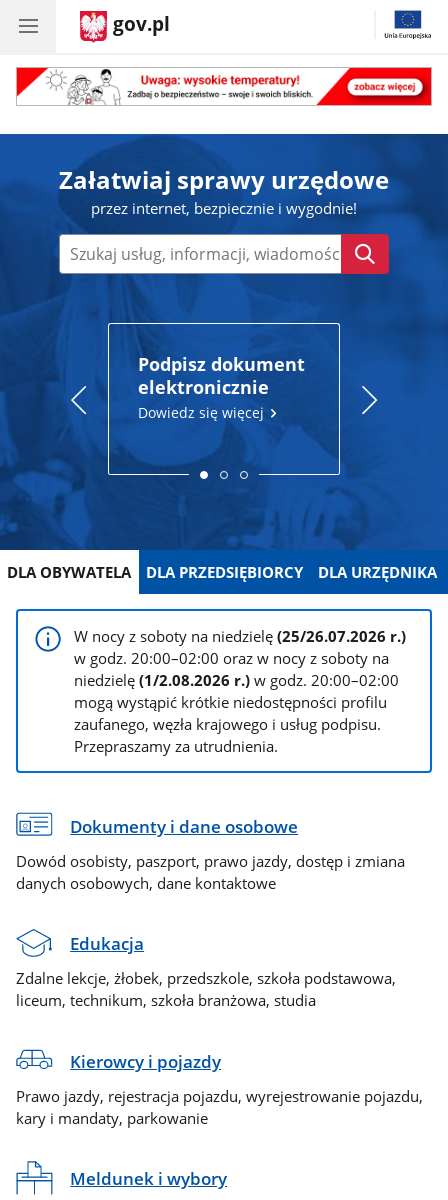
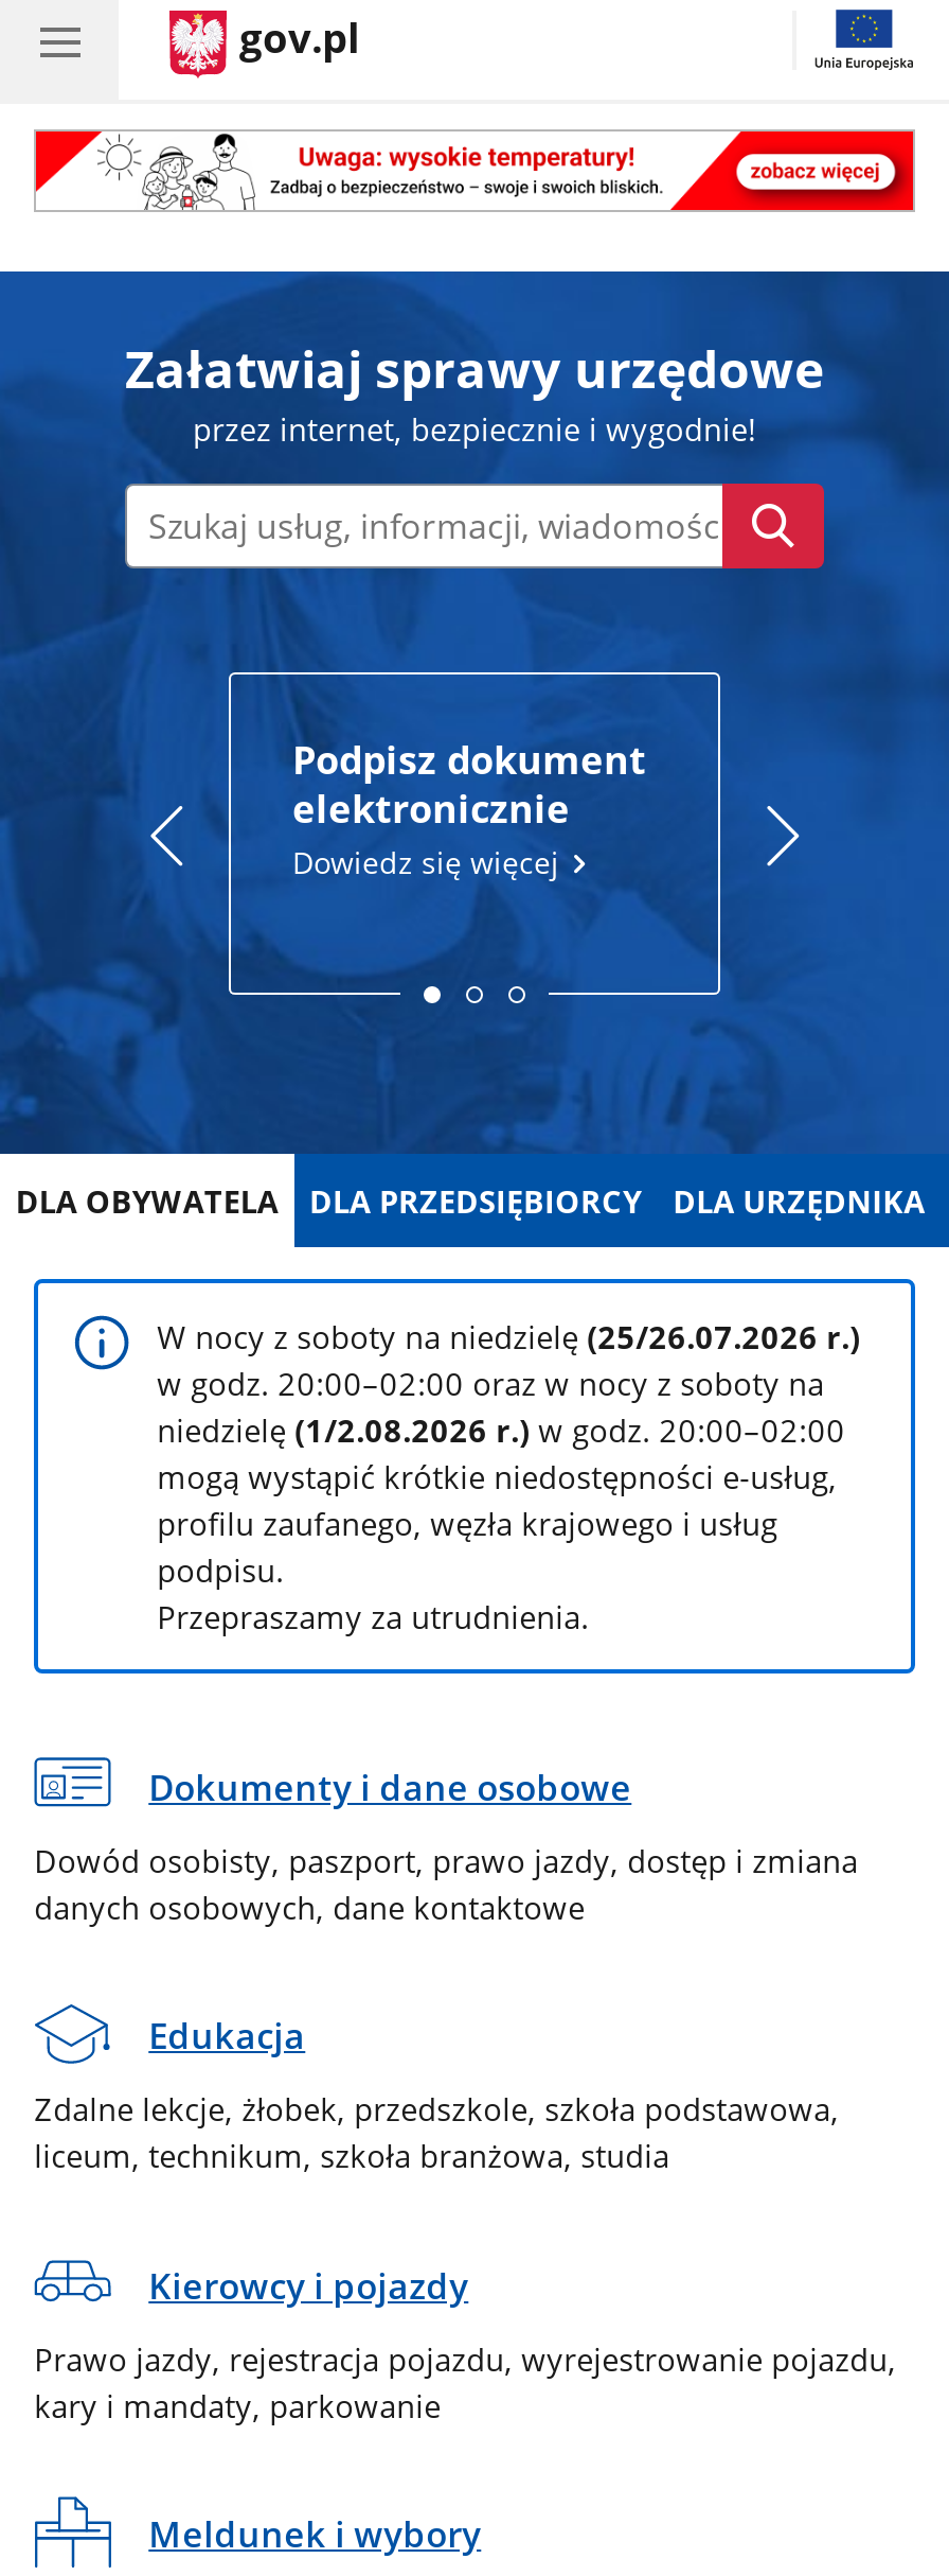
[74,692,387,734] mogą wystąpić krótkie niedostępności profilu | zaufanego, węzła krajowego i usług podpisu. -> [157,1455,837,1591] mogą wystąpić krótkie niedostępności e-usług, | profilu zaufanego, węzła krajowego i usług | podpisu.

